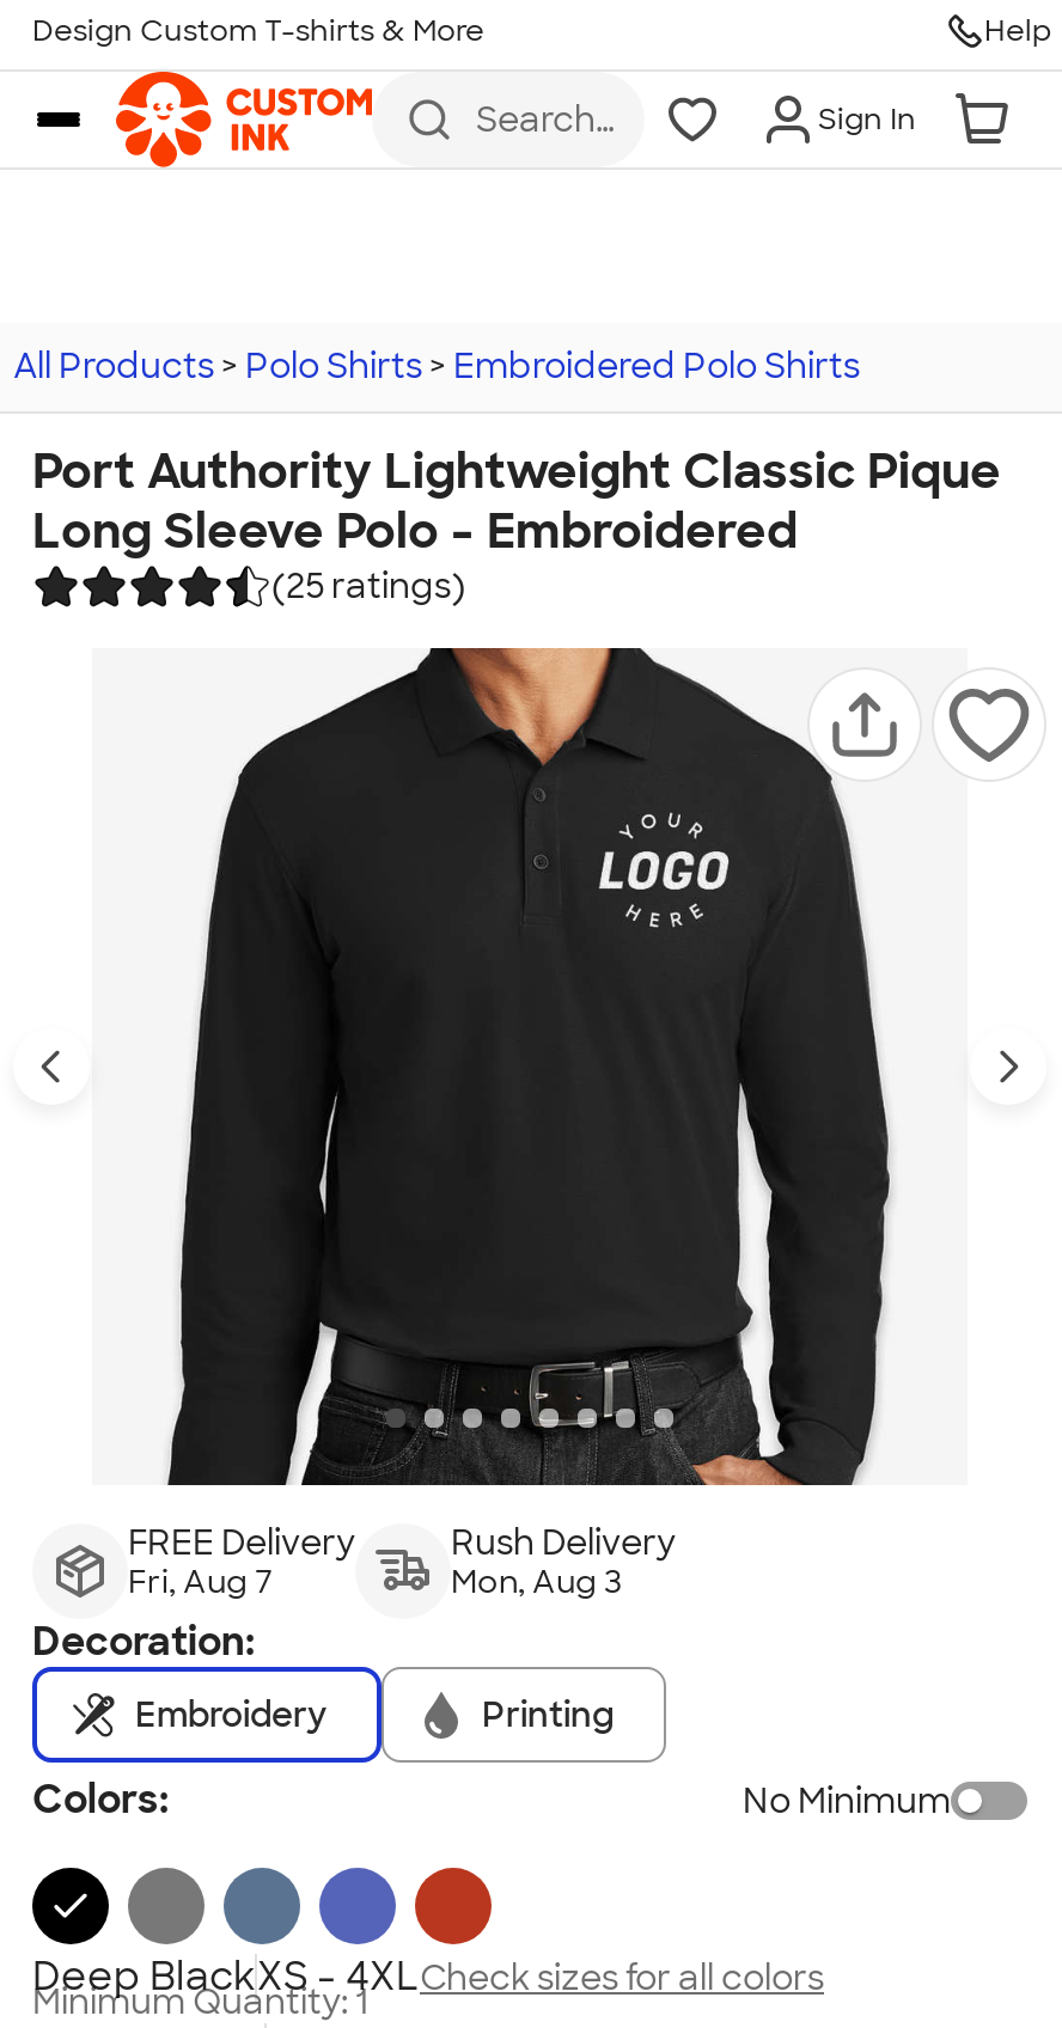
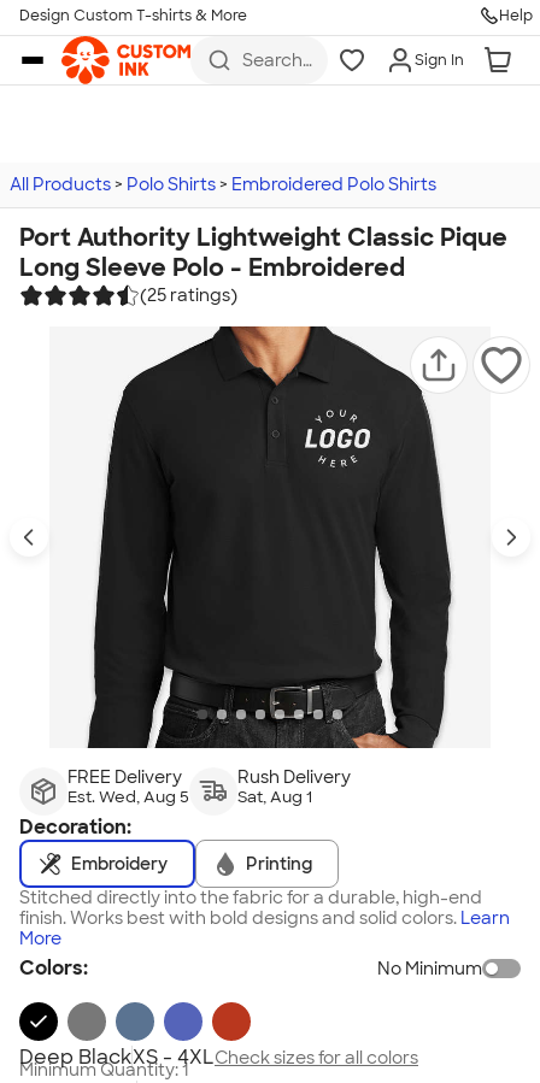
[128,1562,274,1602] Fri, Aug 7 -> [67,787,189,807] Est. Wed, Aug 5
[451,1562,623,1602] Mon, Aug 3 -> [237,787,312,807] Sat, Aug 1
none -> [19,887,510,949] Stitched directly into the fabric for a durable, high-end | finish. Works best with bold designs and solid colors. Learn | More

